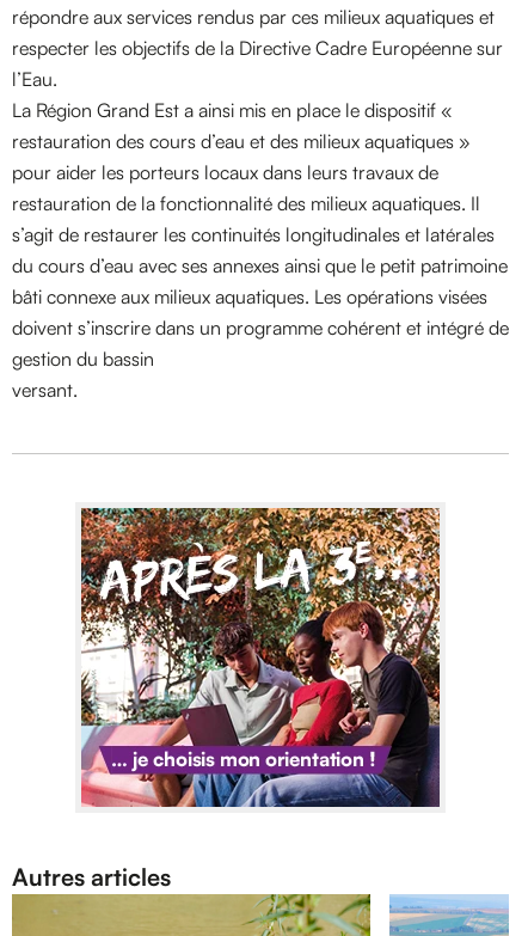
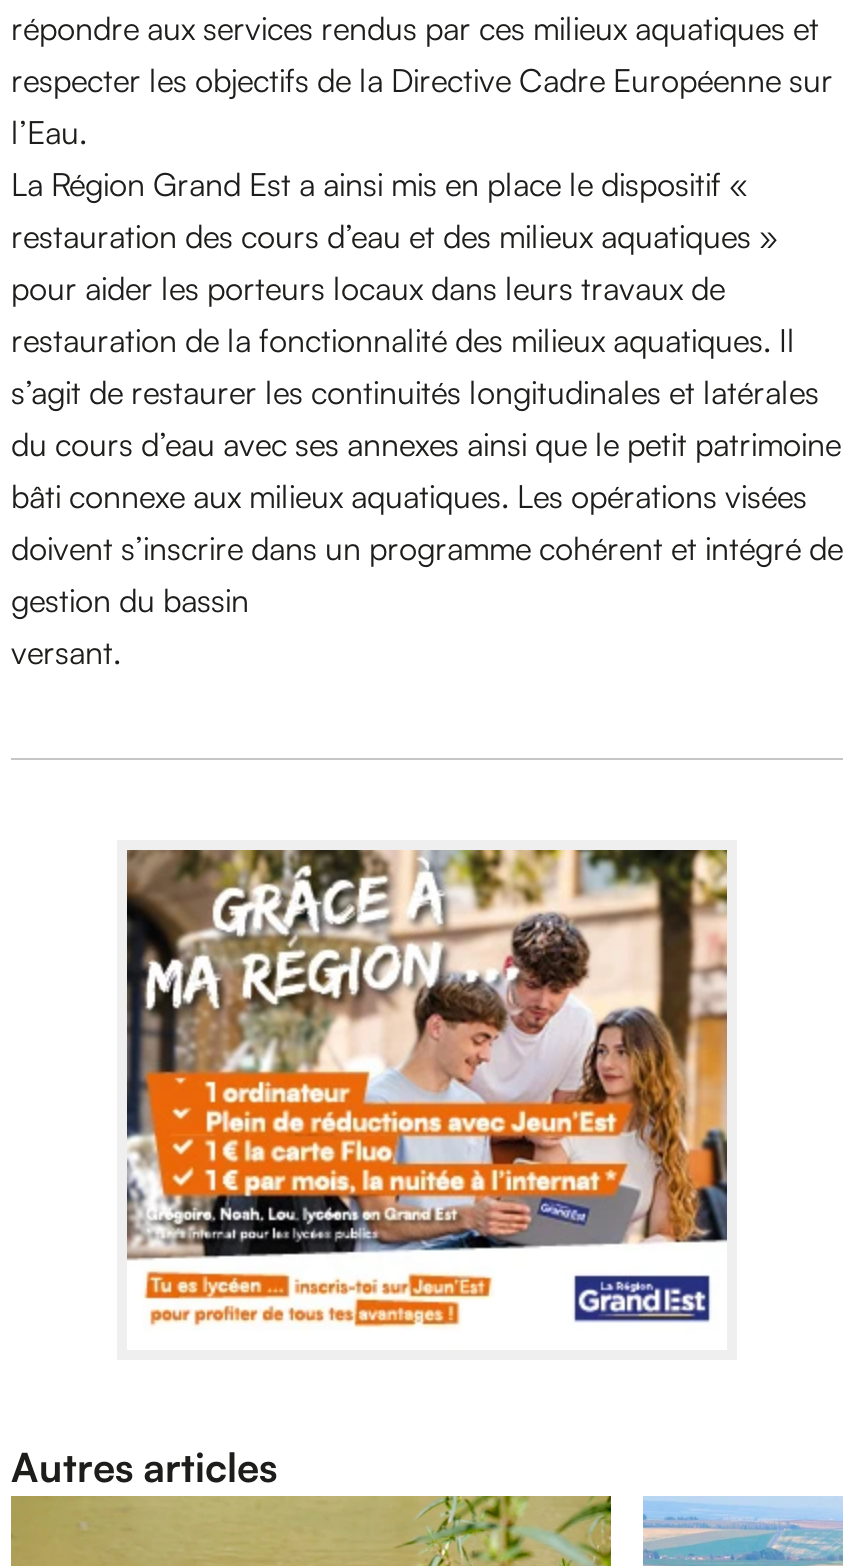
[80,507,441,808] [image] -> [125,848,729,1350] [image]

